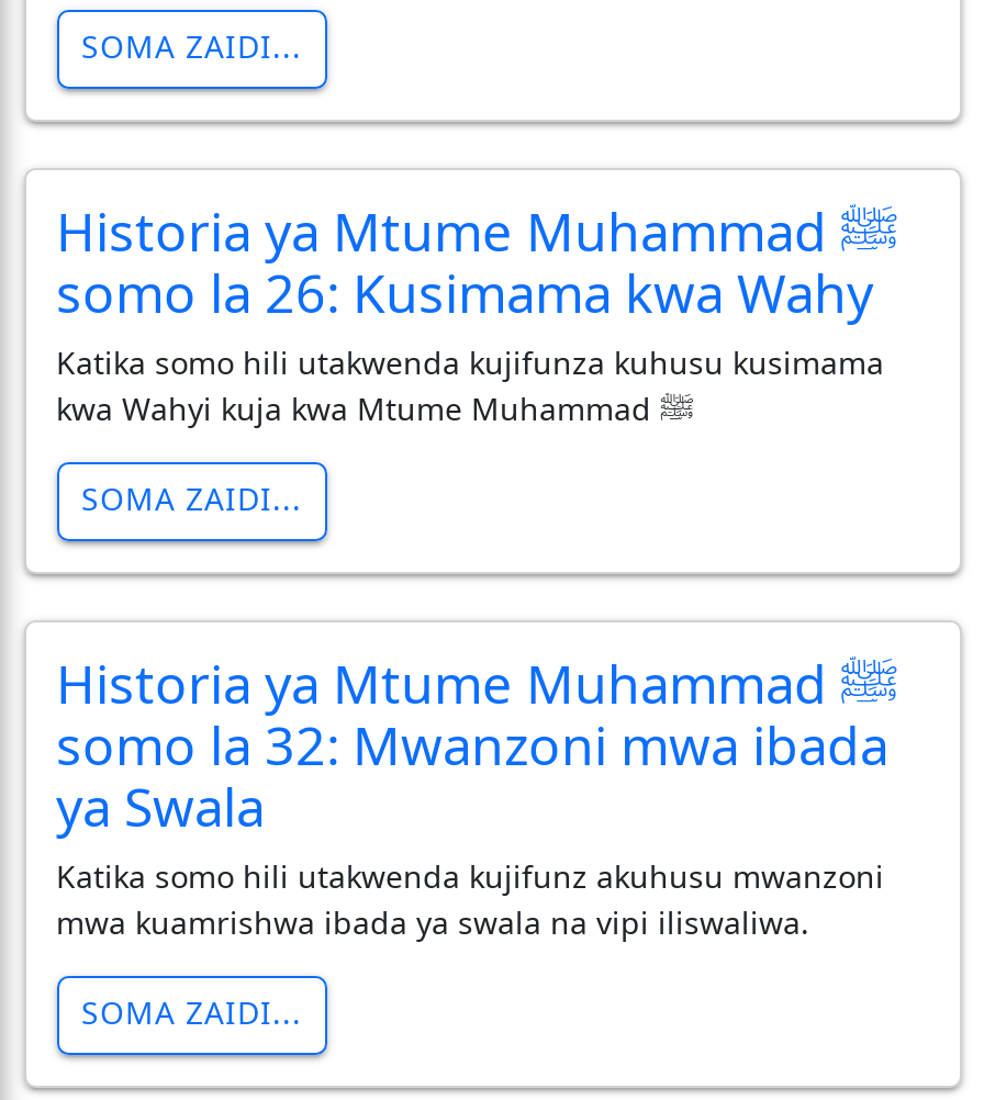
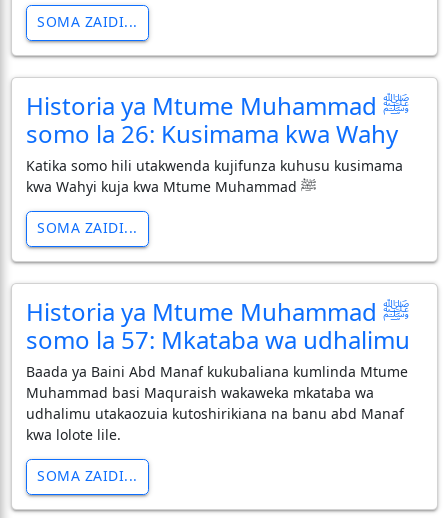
[56,708,888,943] somo la 32: Mwanzoni mwa ibada | ya Swala | Katika somo hili utakwenda kujifunz akuhusu mwanzoni | mwa kuamrishwa ibada ya swala na vipi iliswaliwa. -> [25,323,409,444] somo la 57: Mkataba wa udhalimu | Baada ya Baini Abd Manaf kukubaliana kumlinda Mtume | Muhammad basi Maquraish wakaweka mkataba wa | udhalimu utakaozuia kutoshirikiana na banu abd Manaf | kwa lolote lile.

